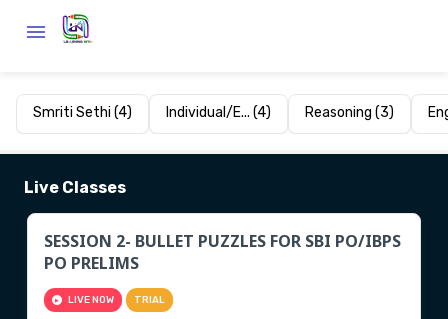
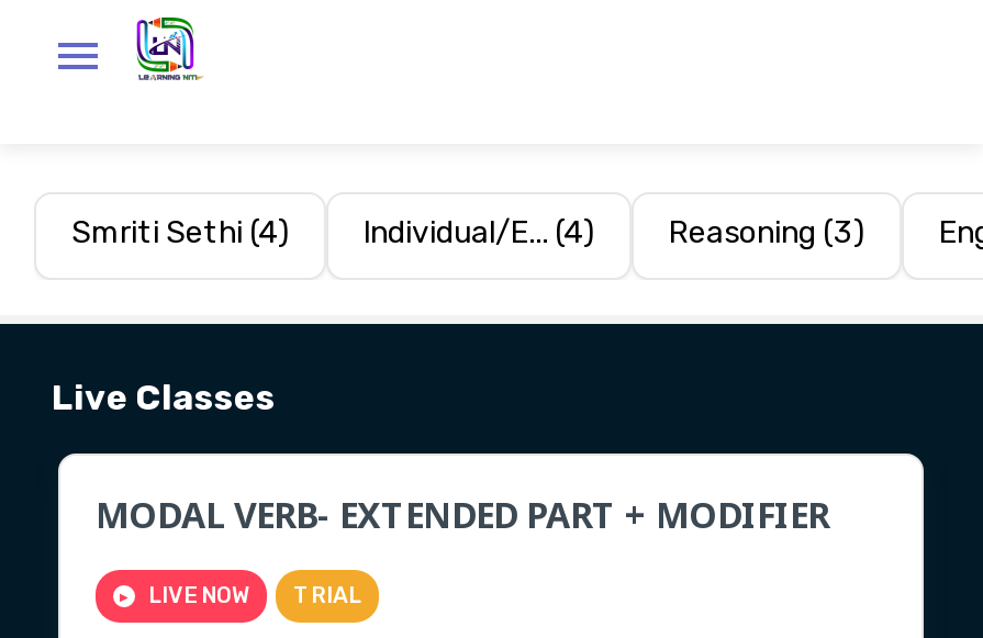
[44,230,401,274] SESSION 2- BULLET PUZZLES FOR SBI PO/IBPS | PO PRELIMS -> [96,491,829,539] MODAL VERB- EXTENDED PART + MODIFIER

